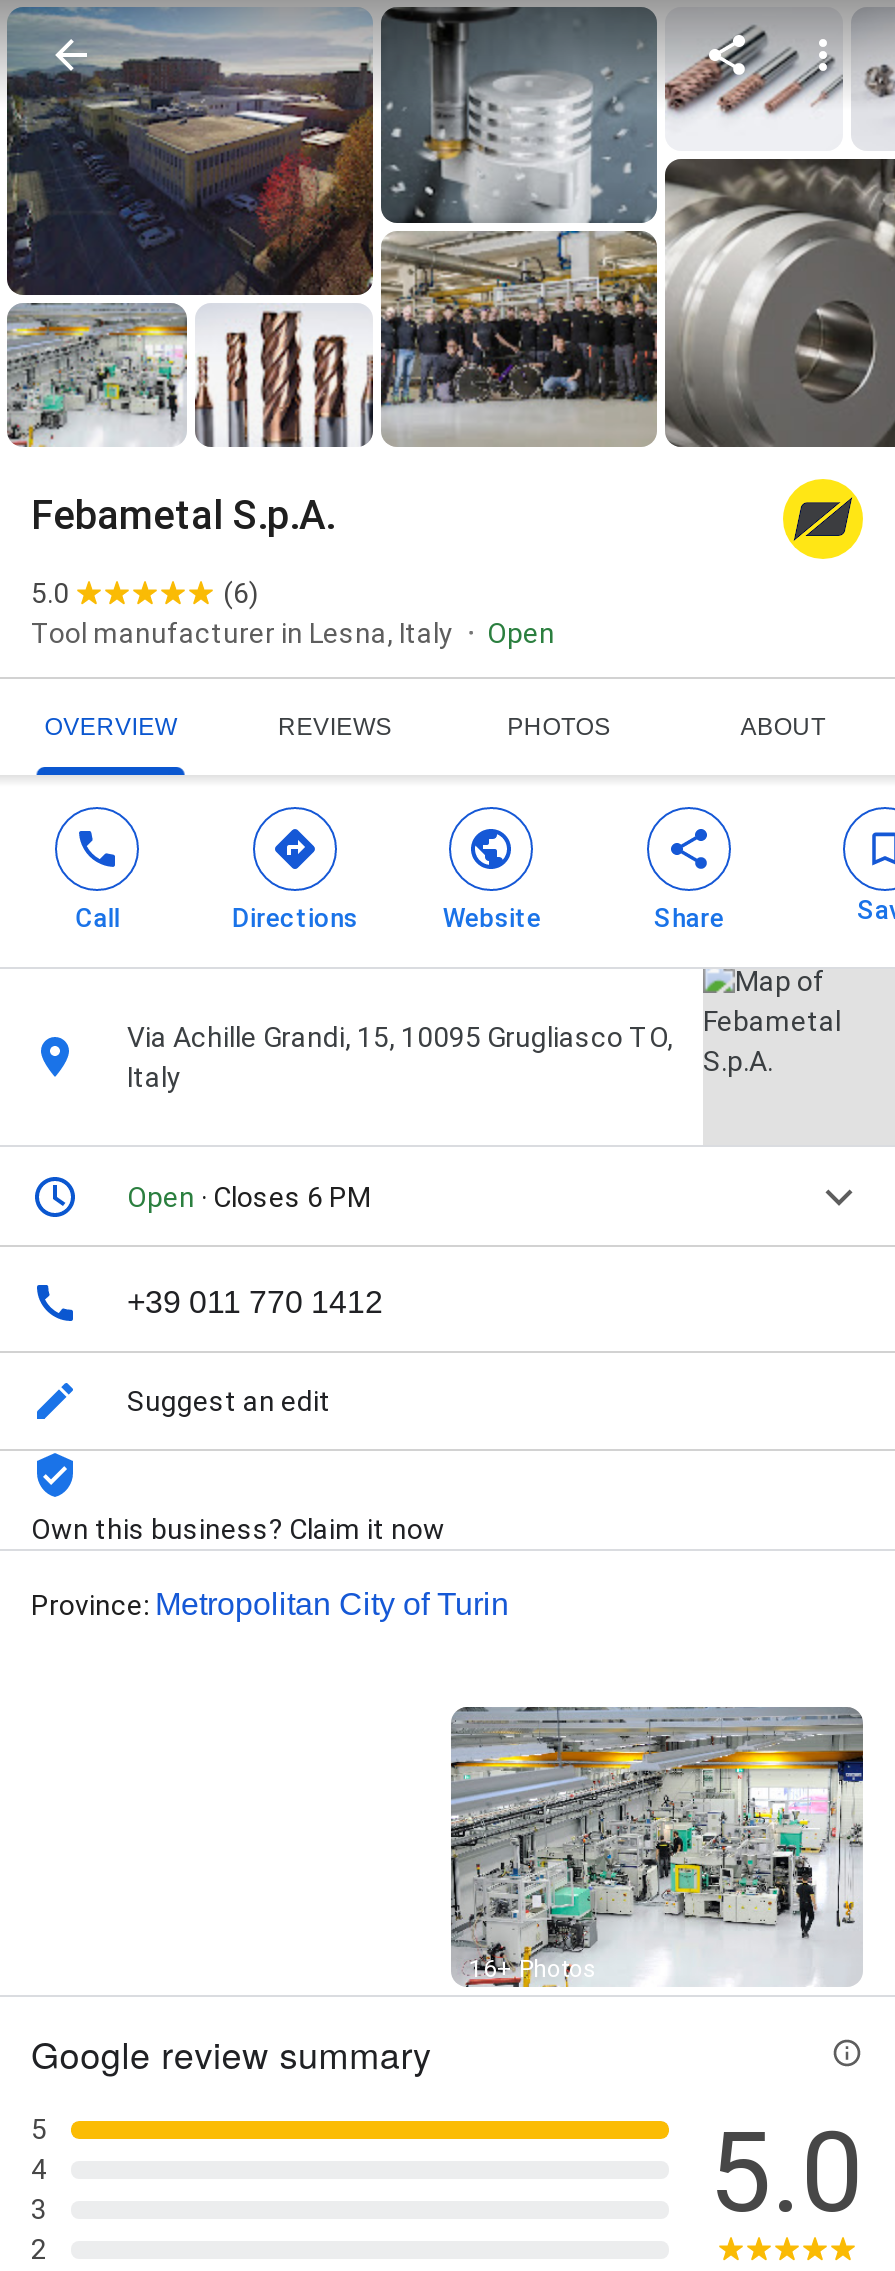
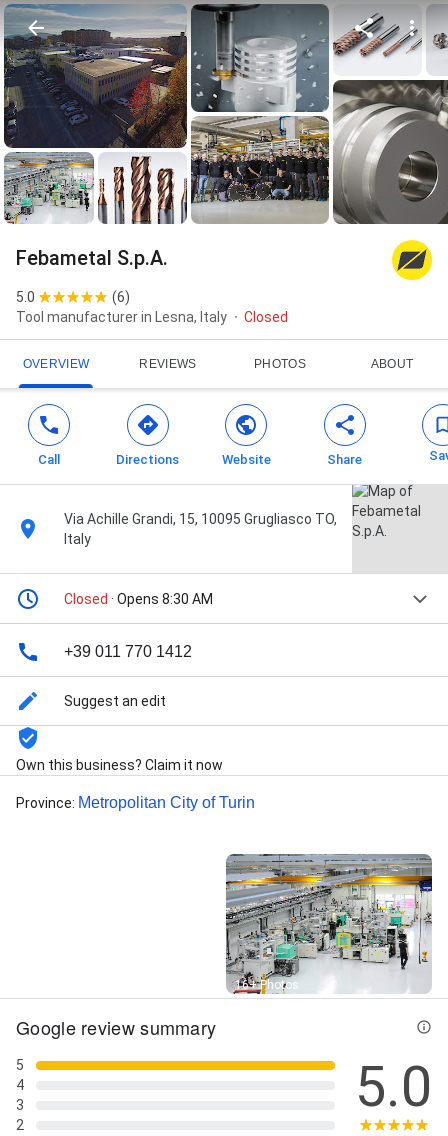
[487,617,555,649] Open -> [244,309,288,325] Closed
[127,1181,371,1213] Open · Closes 6 PM -> [64,591,213,607] Closed · Opens 8:30 AM

